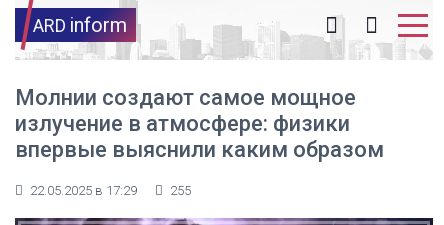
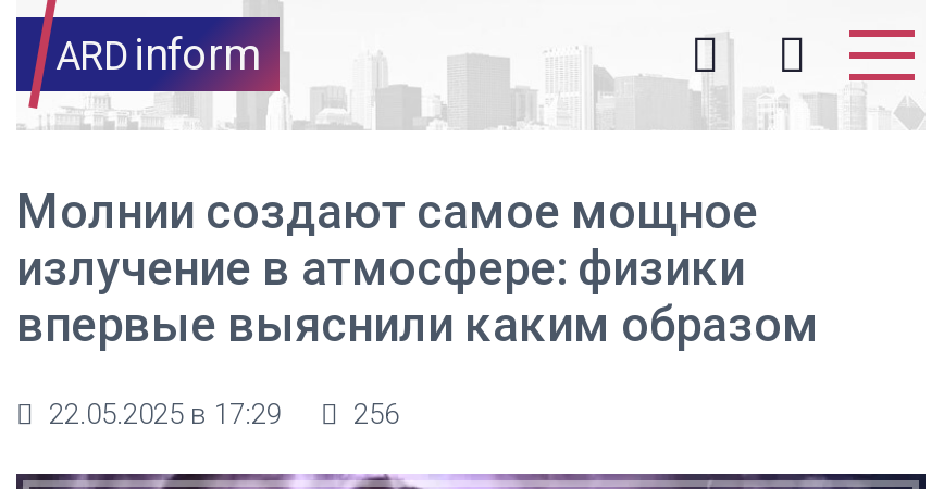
[170,183,191,198] 255 -> [353,398,399,430] 256

